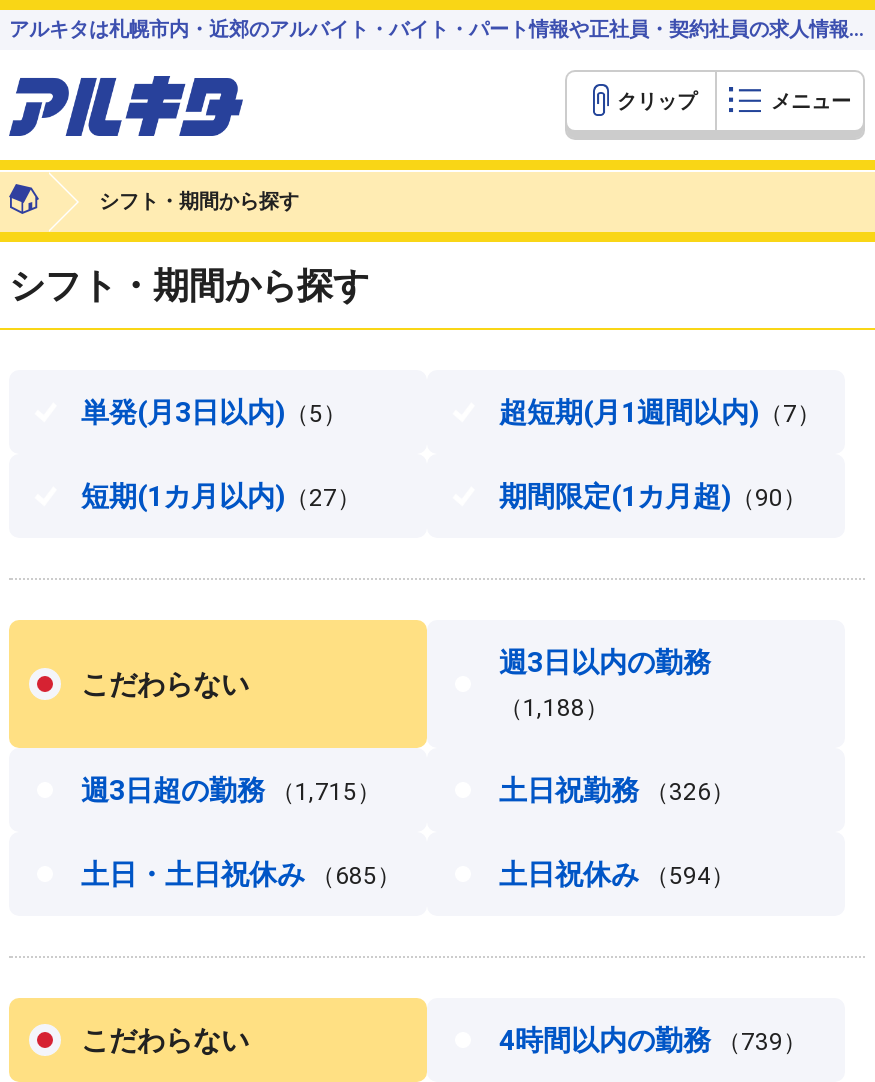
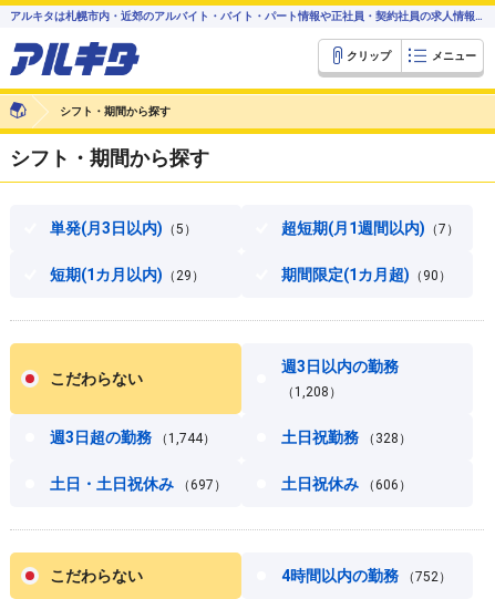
[81,480,361,512] 短期(1カ月以内)（27） -> [50,266,205,283] 短期(1カ月以内)（29）
[499,694,609,722] （1,188） -> [281,384,342,400] （1,208）
[81,774,381,806] 週3日超の勤務（1,715） -> [50,428,216,446] 週3日超の勤務（1,744）
[499,774,735,806] 土日祝勤務（326） -> [281,428,412,446] 土日祝勤務（328）
[81,858,401,890] 土日・土日祝休み（685） -> [50,475,227,493] 土日・土日祝休み（697）
[499,858,735,890] 土日祝休み（594） -> [281,475,412,493] 土日祝休み（606）
[499,1024,807,1056] 4時間以内の勤務（739） -> [281,567,452,585] 4時間以内の勤務（752）

